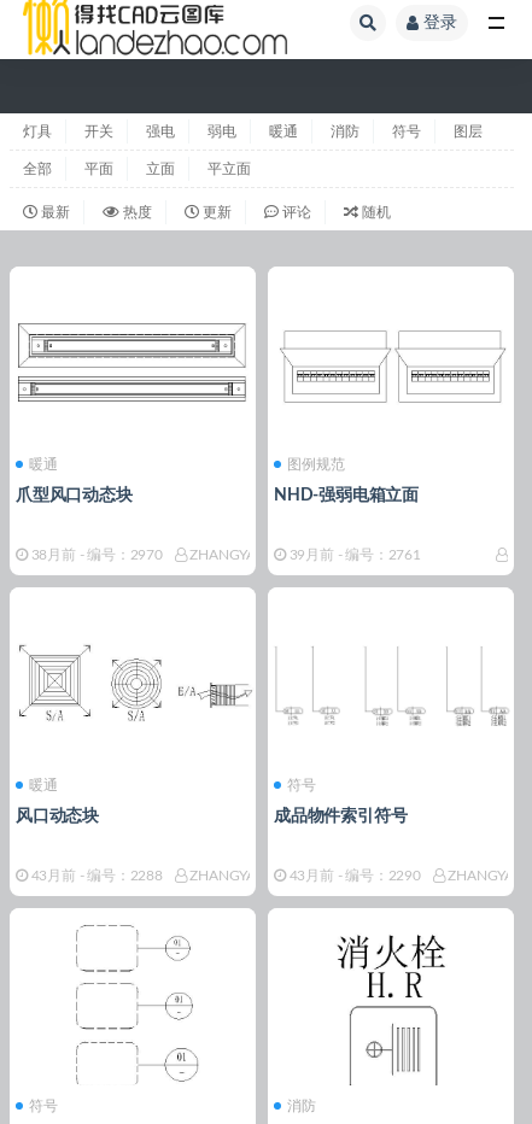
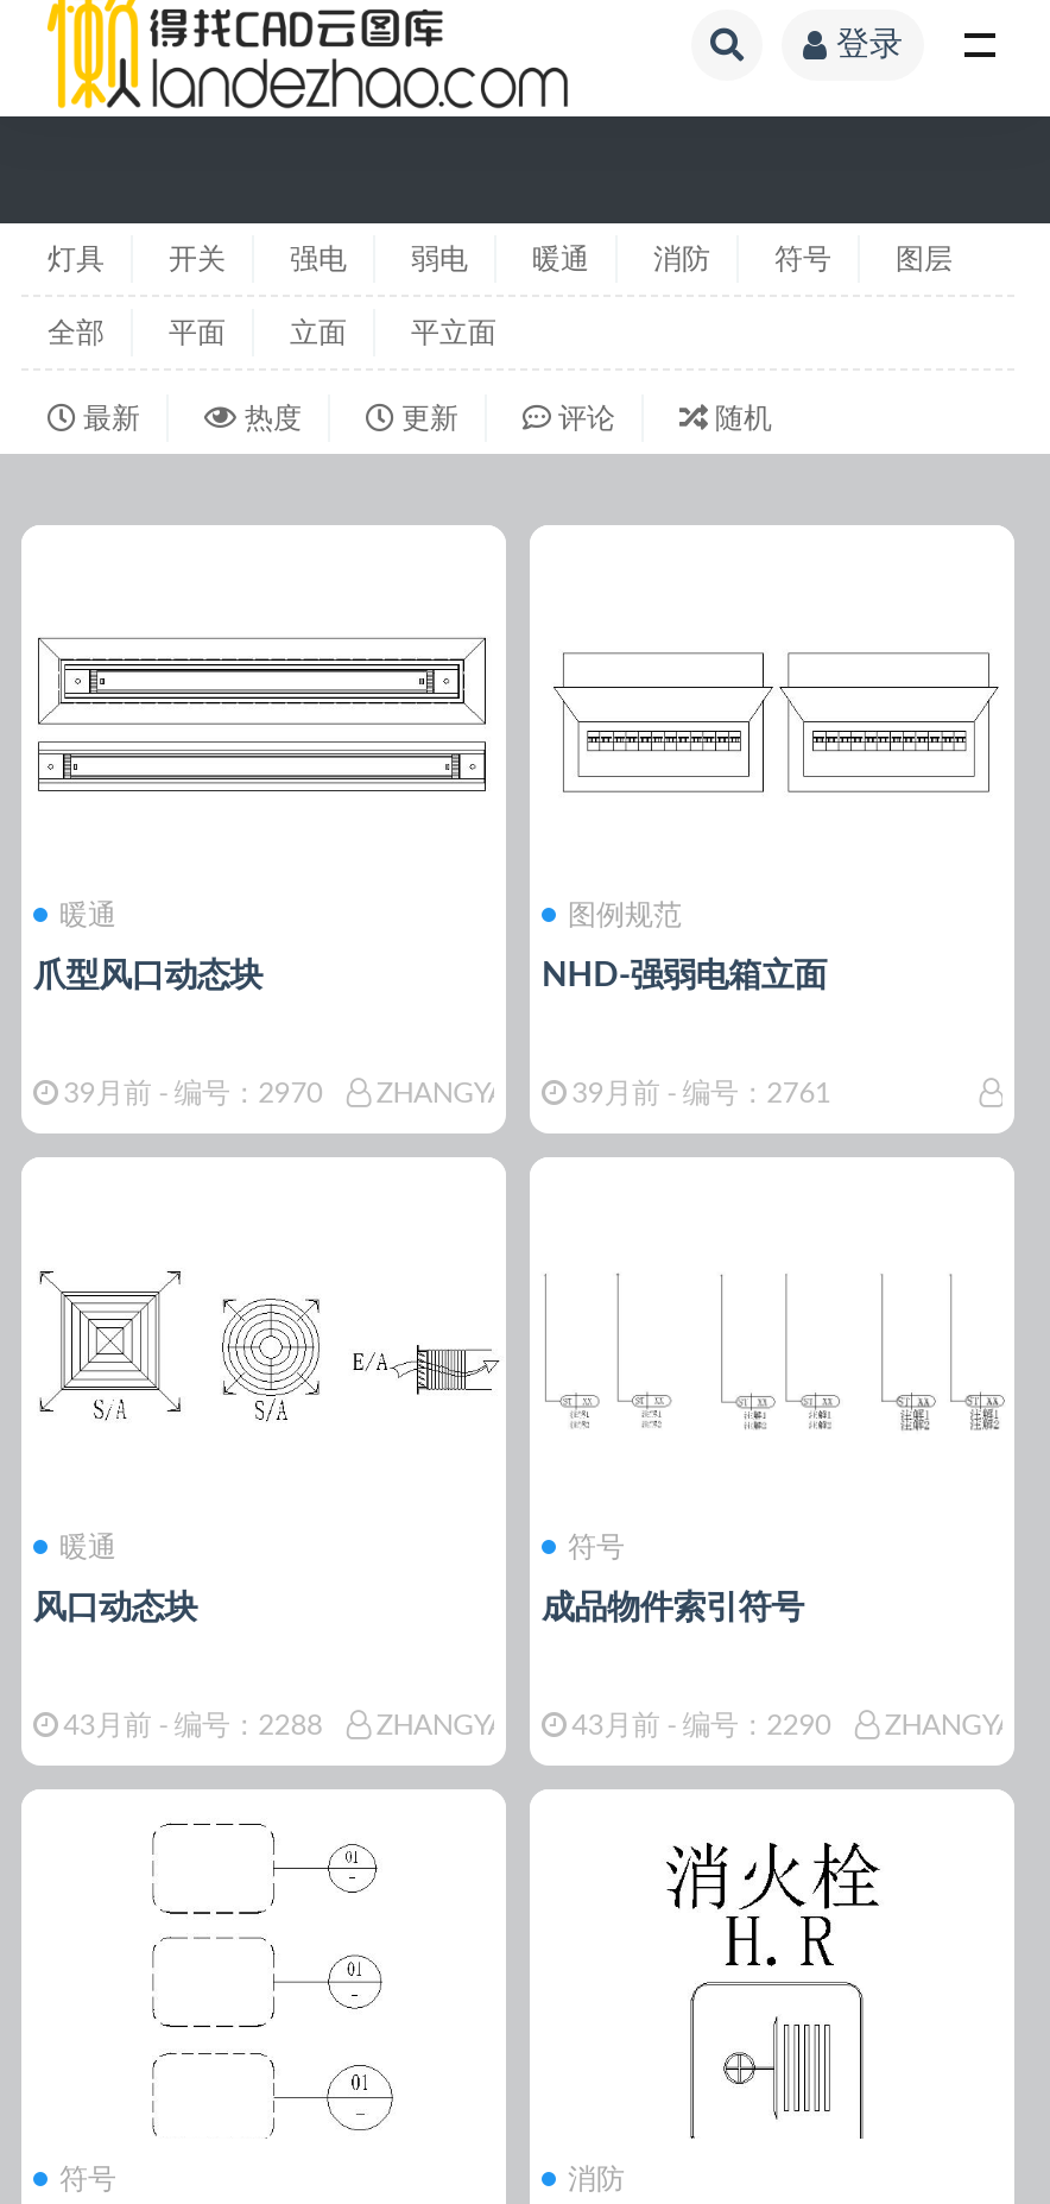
[28,547,163,562] 38月前- 编号：2970 -> [57,1079,323,1107] 39月前- 编号：2970

